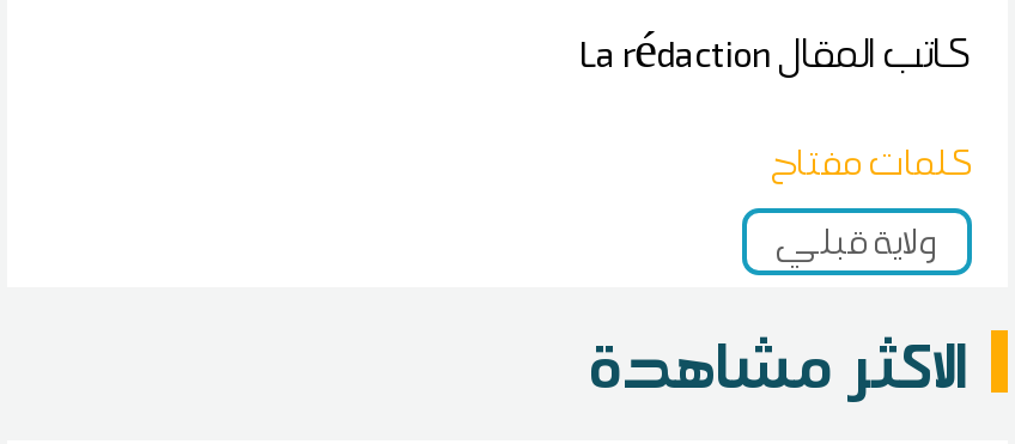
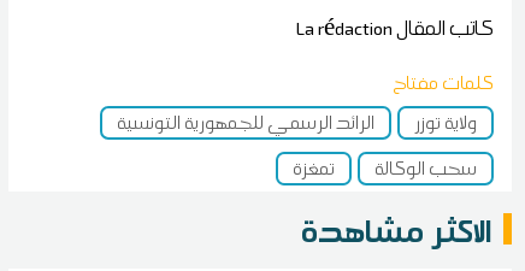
[776,215,938,268] ولاية قبلي -> [117,109,477,182] ولاية توزر | الرائد الرسمي للجمهورية التونسية | سحب الوكالة | تمغزة

